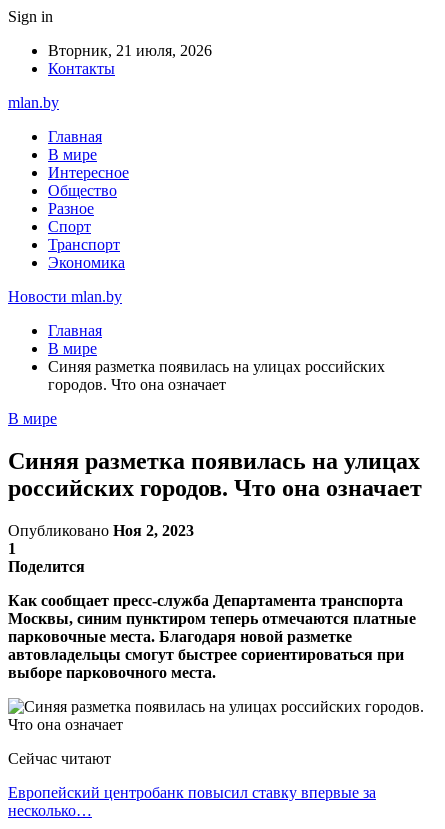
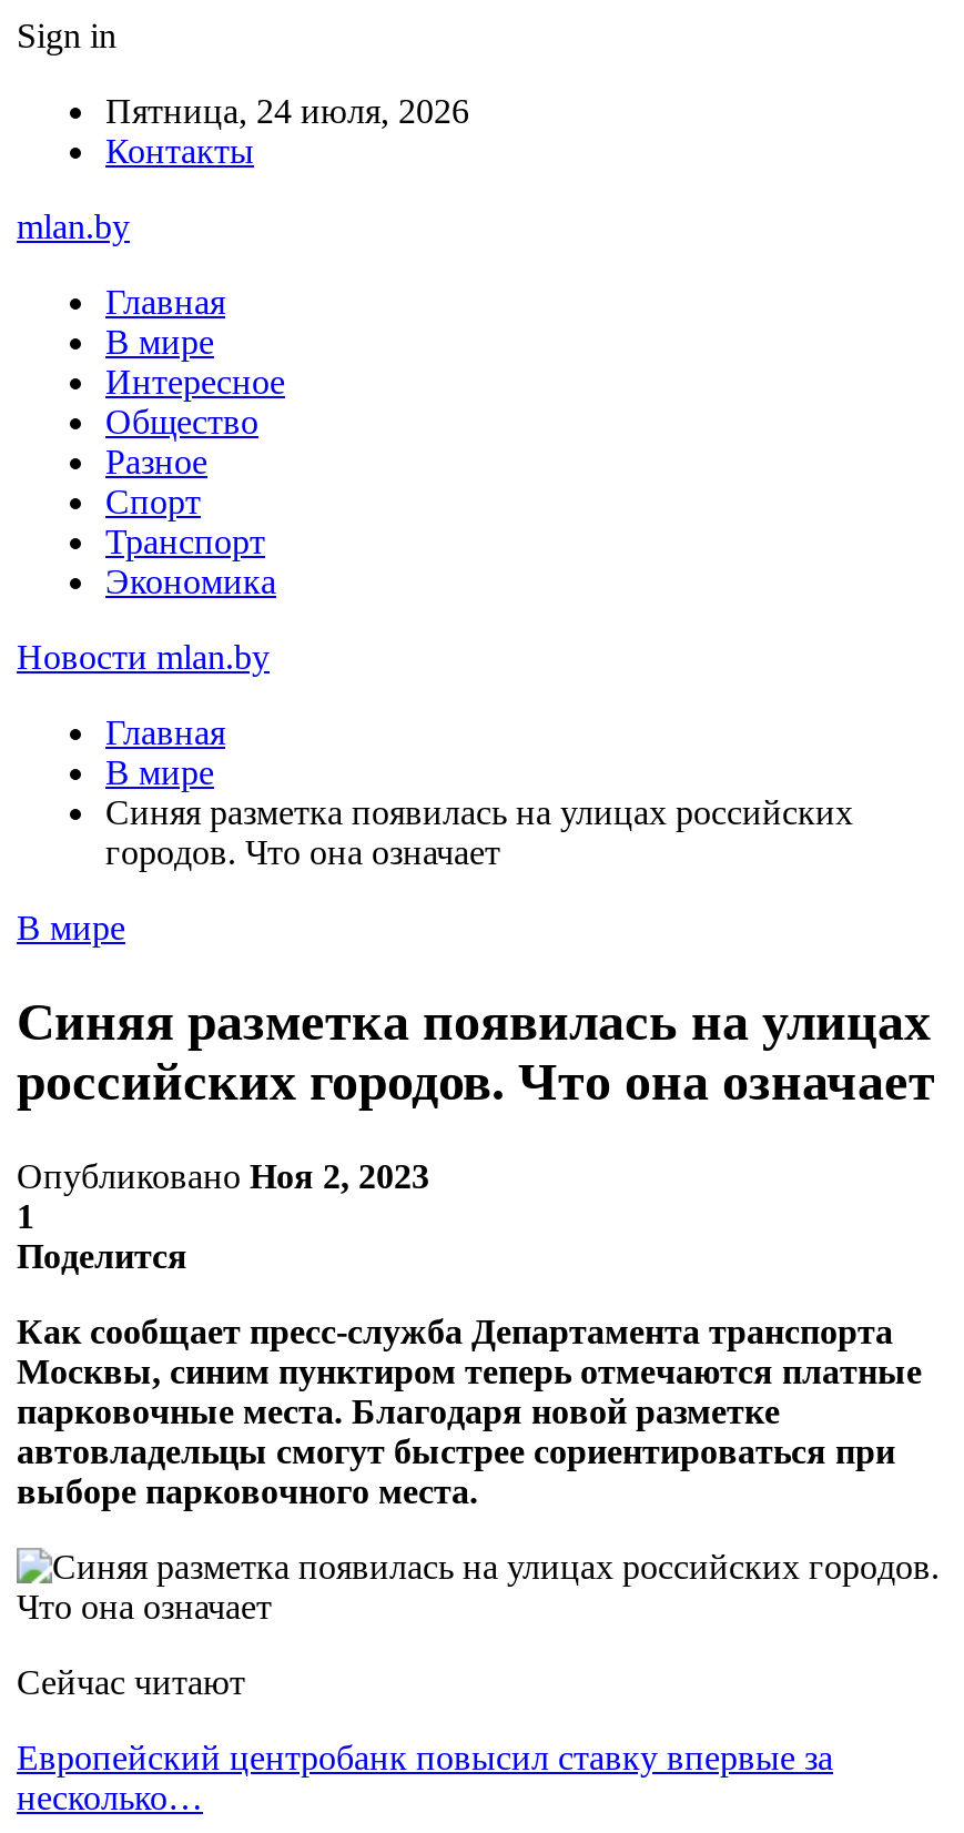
[48,42,212,59] Вторник, 21 июля, 2026 -> [105,92,469,130] Пятница, 24 июля, 2026

